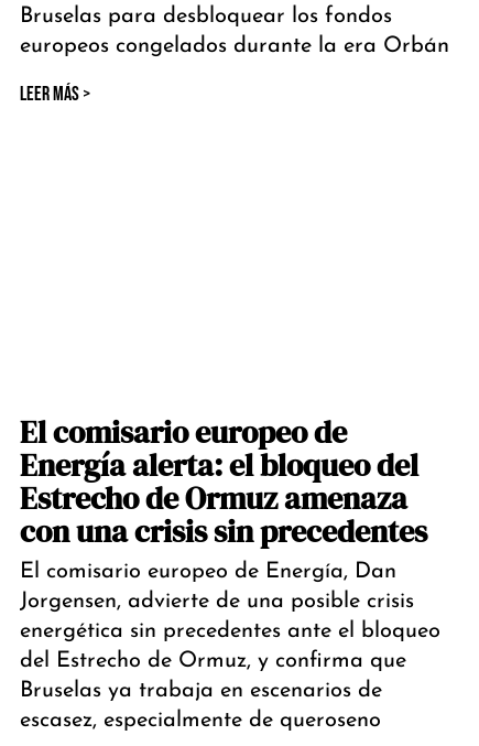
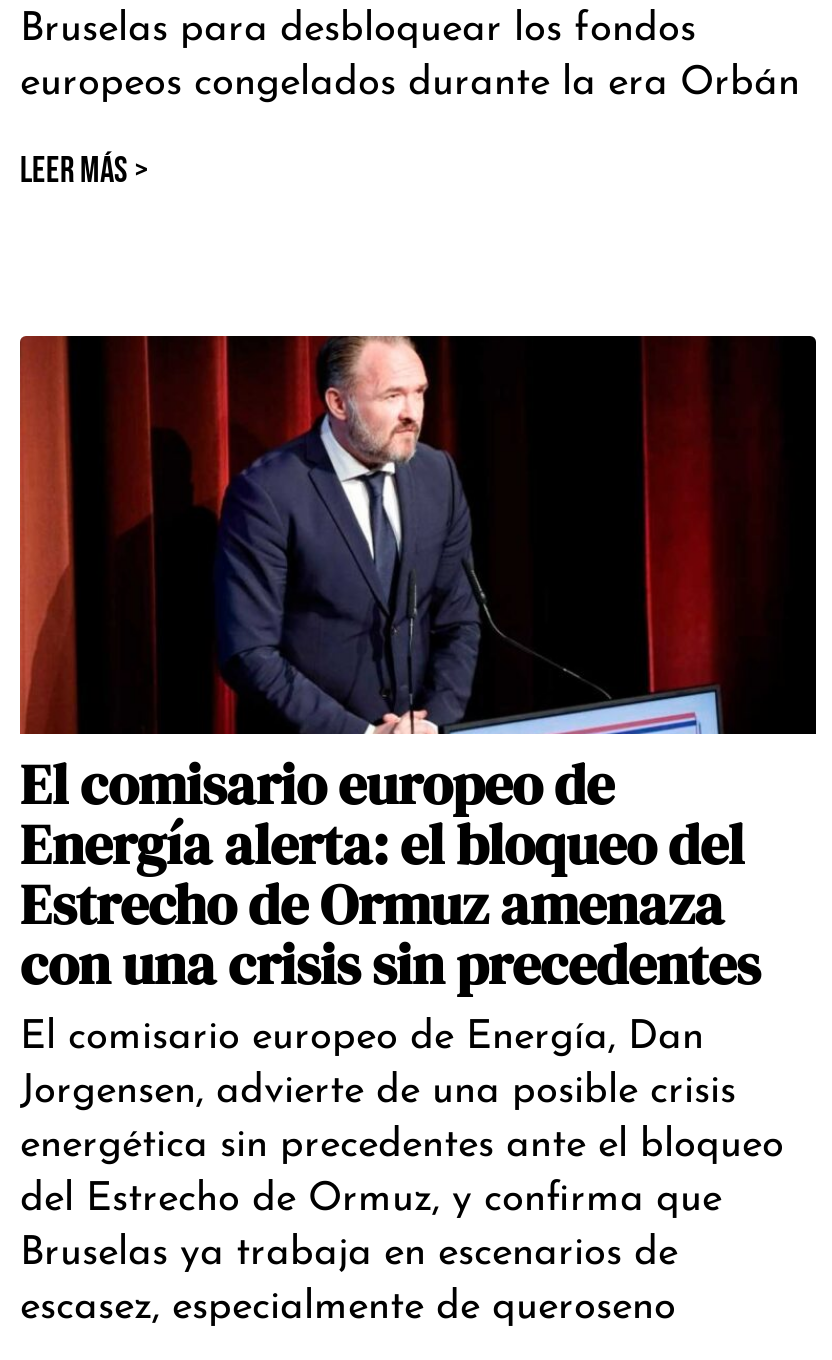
none -> [18,334,818,736] [image]

